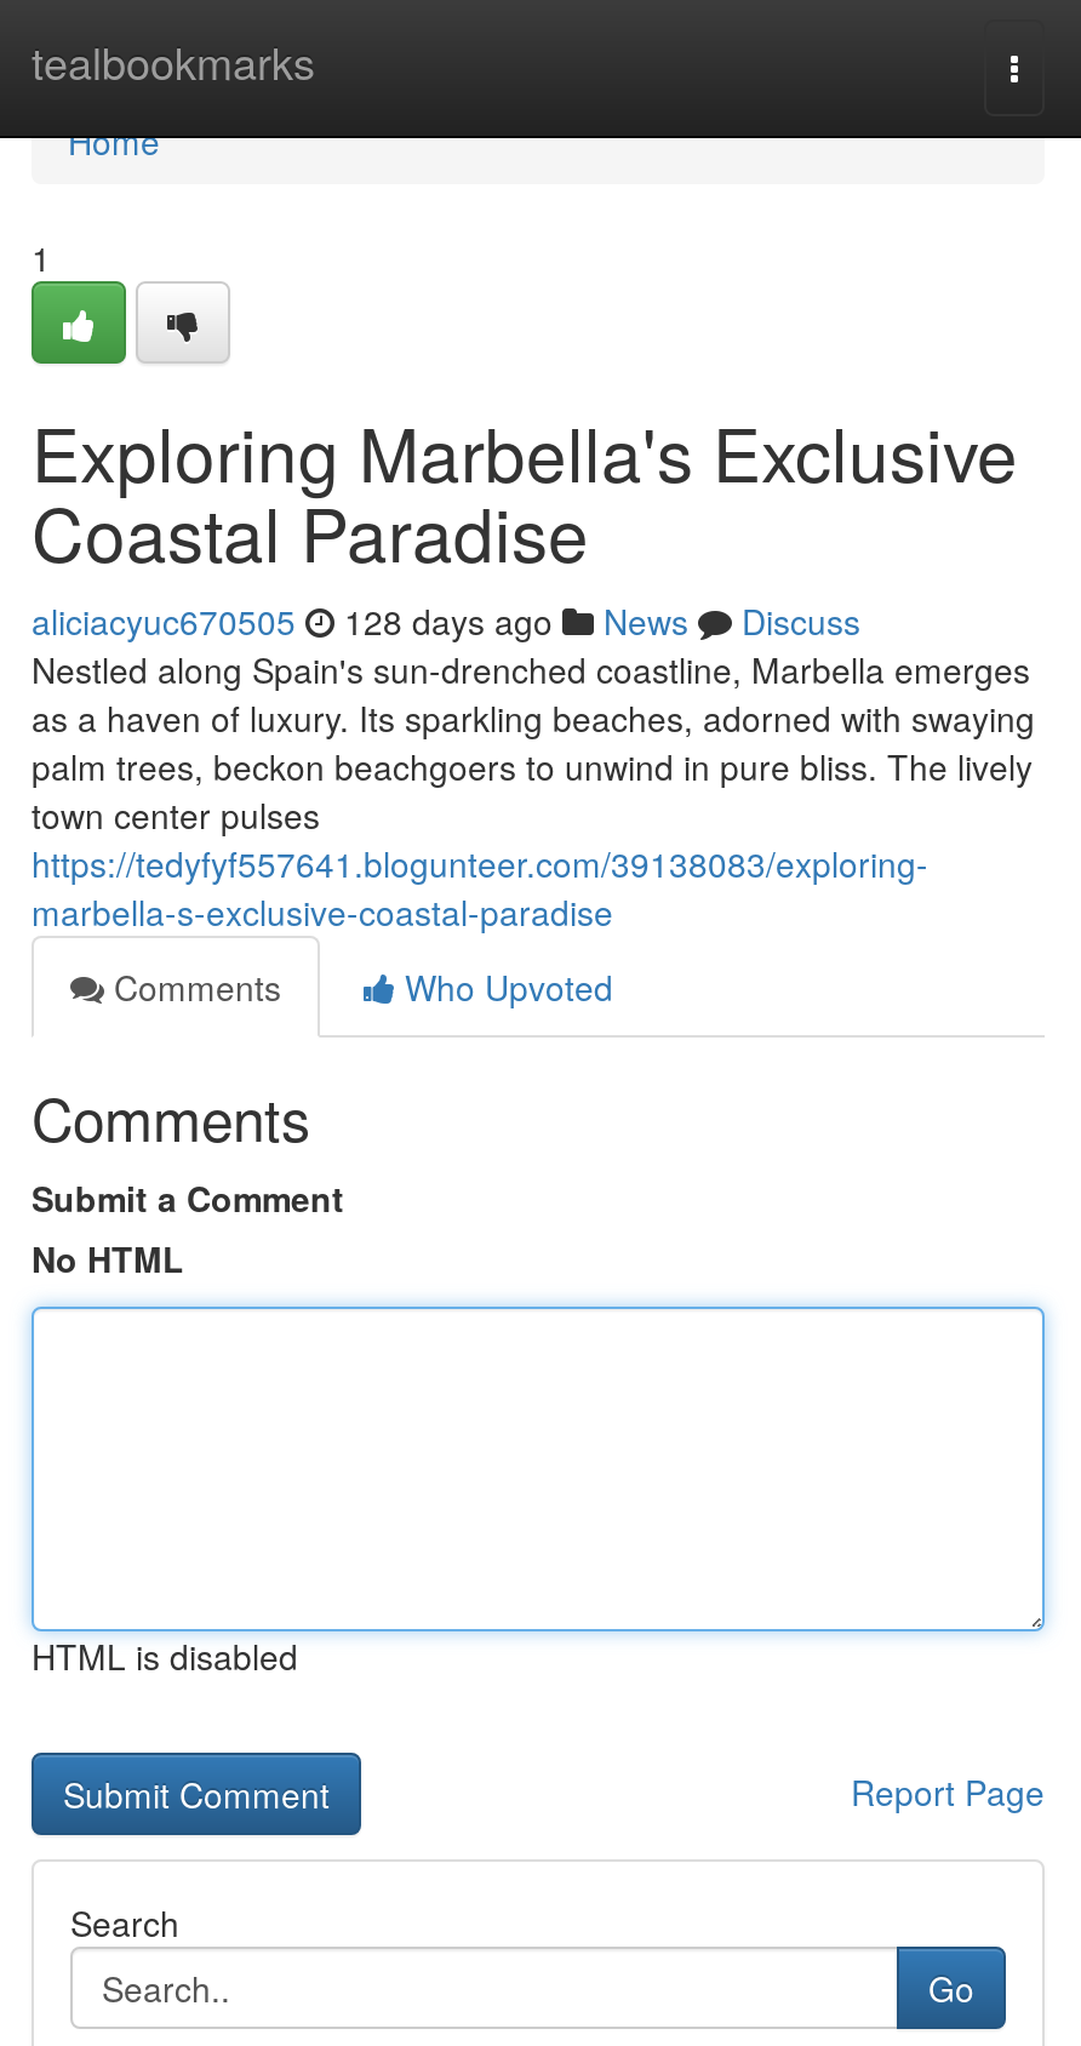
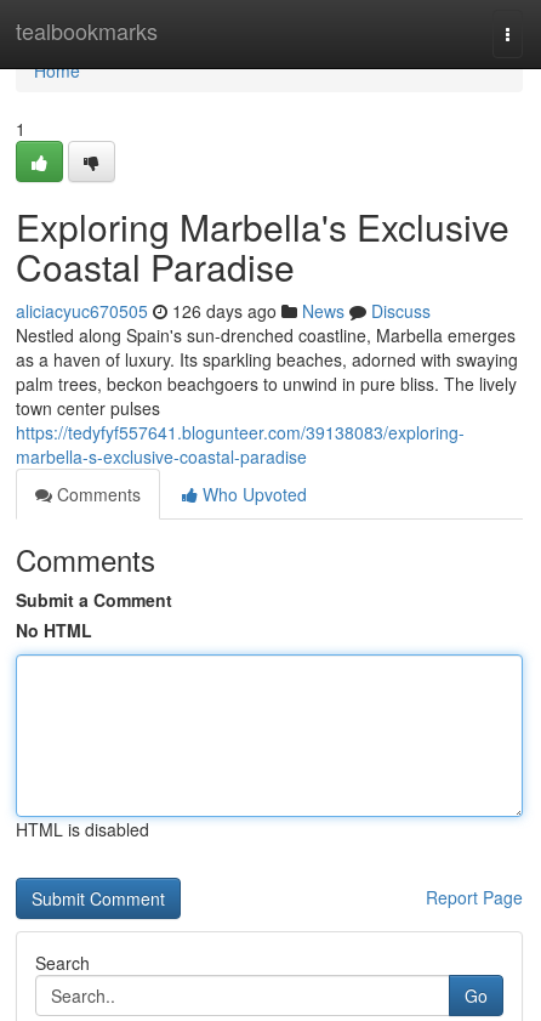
[32,596,860,645] aliciacyuc670505 128 days ago News Discuss -> [16,299,431,323] aliciacyuc670505 126 days ago News Discuss

